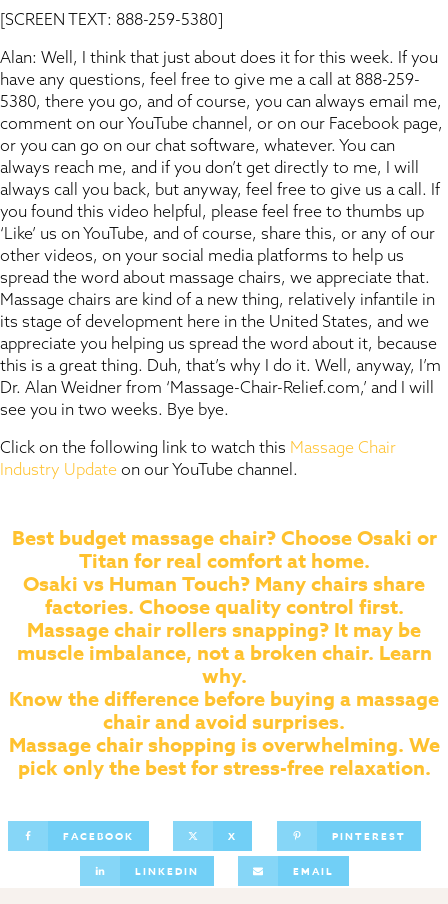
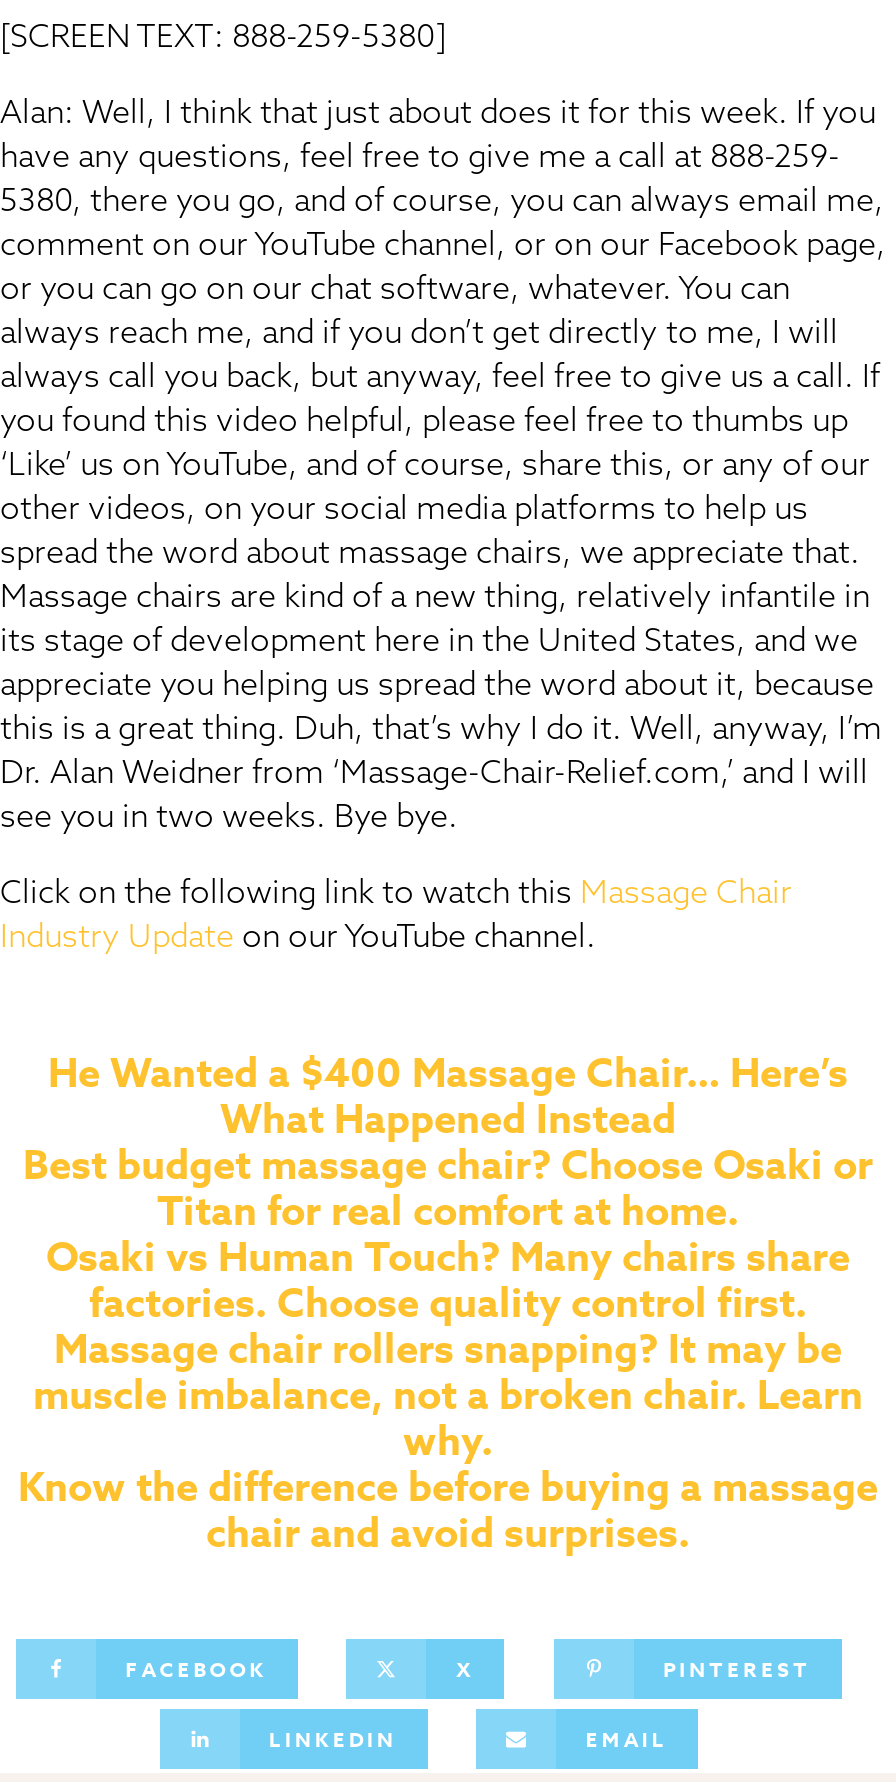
none -> [48,1045,848,1145] He Wanted a $400 Massage Chair… Here’s | What Happened Instead
moved [9,524,439,735] -> [18,1137,878,1559]: Best budget massage chair? Choose Osaki or | Titan for real comfort at home. | Osaki vs Human Touch? Many chairs share | ... | Know the difference before buying a massage | chair and avoid surprises.
[8,731,439,781] Massage chair shopping is overwhelming. We | pick only the best for stress-free relaxation. -> none

